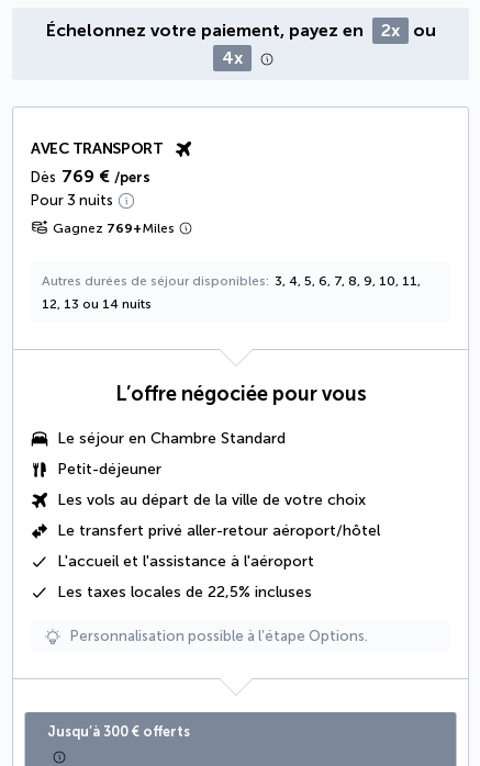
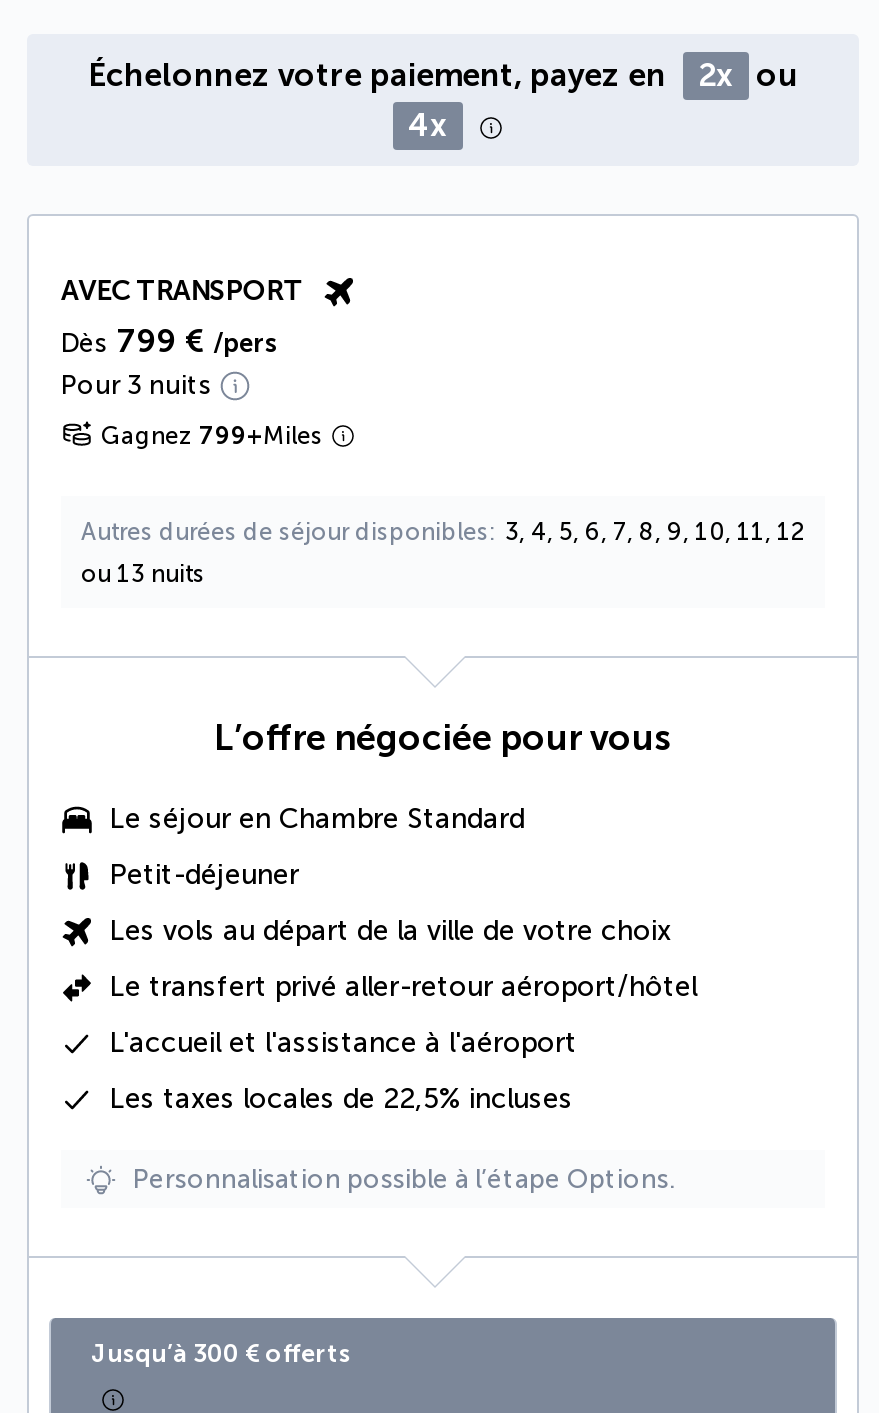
[31,166,150,187] Dès 769 € /pers -> [61,323,279,361] Dès 799 € /pers
[53,221,175,236] Gagnez 769+Miles -> [101,423,323,451] Gagnez 799+Miles
[42,274,421,289] Autres durées de séjour disponibles 3, 4, 5, 6, 7, 8, 9, 10, 11, -> [81,519,805,547] Autres durées de séjour disponibles 3, 4, 5, 6, 7, 8, 9, 10, 11, 12
[42,297,152,312] 12, 13 ou 14 nuits -> [81,561,205,589] ou 13 nuits

